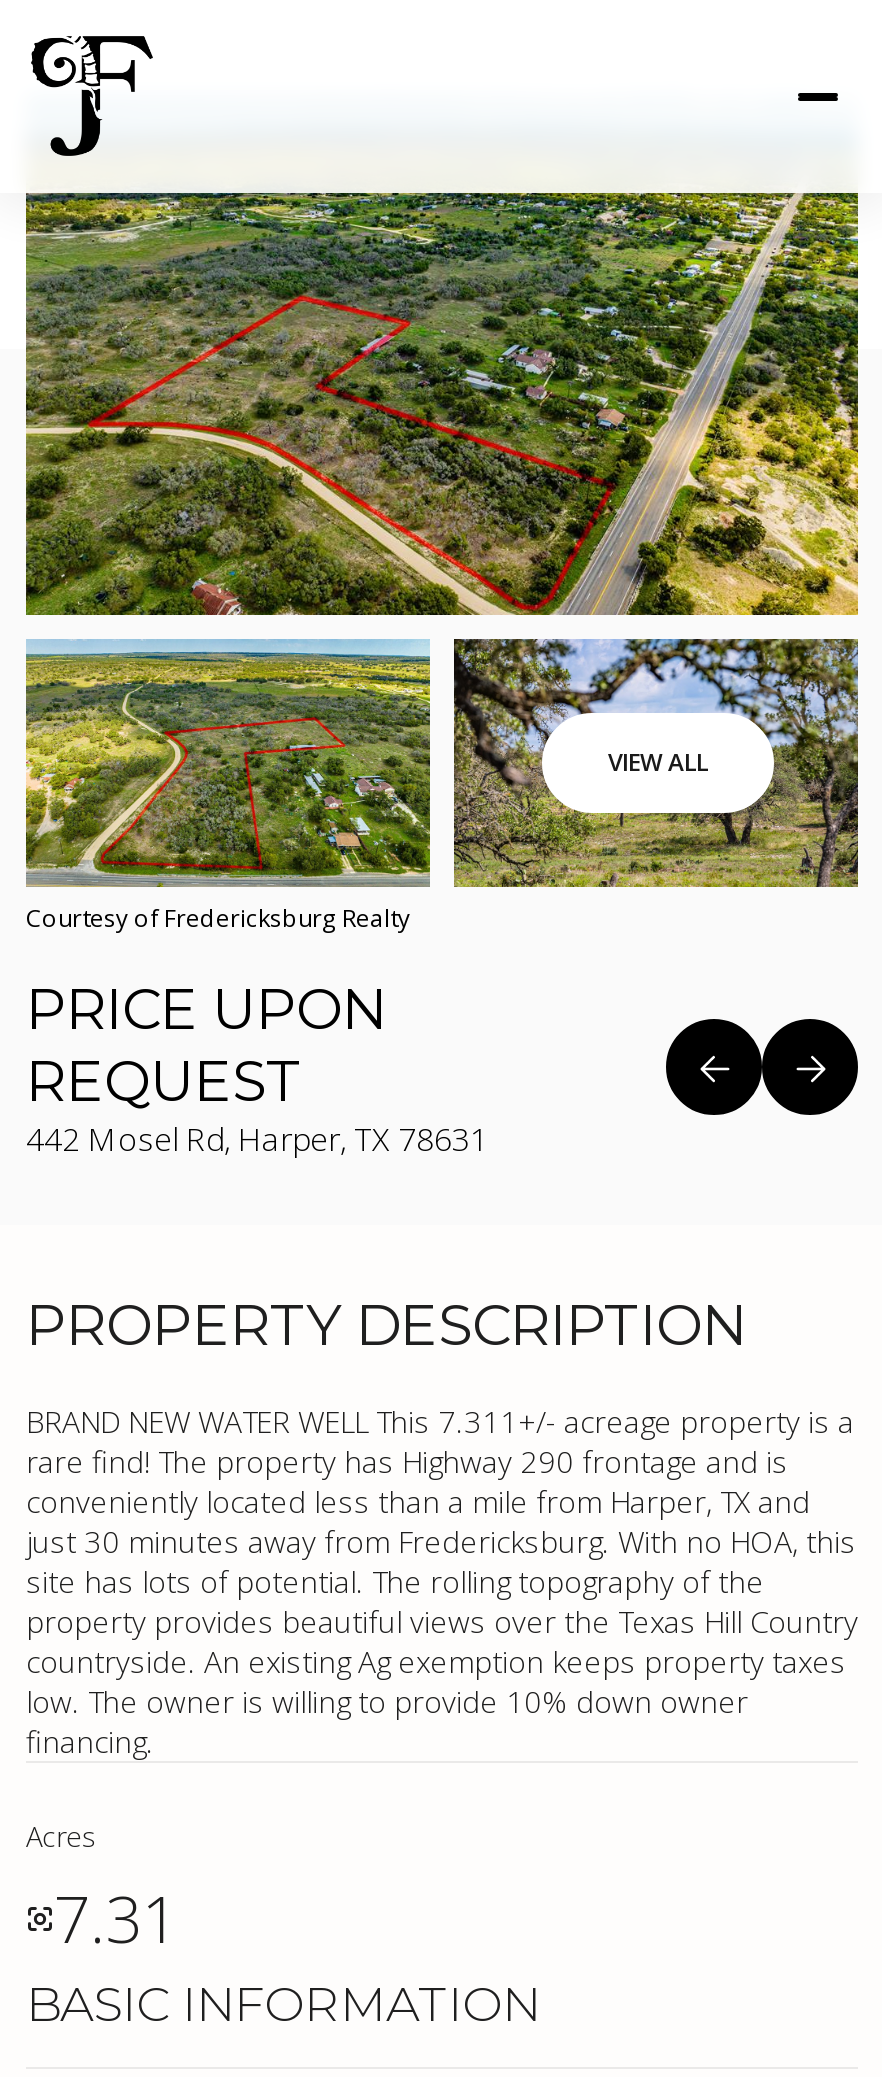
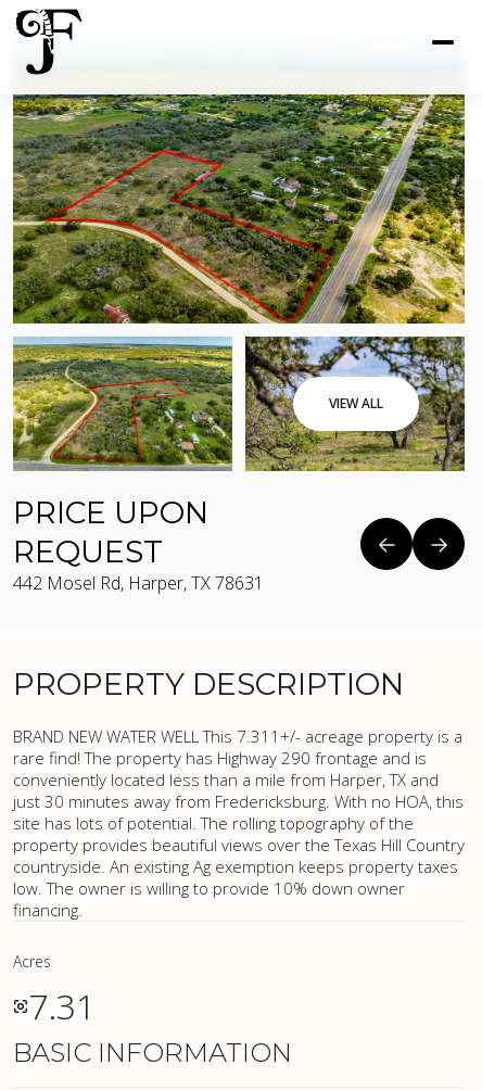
[26,901,410,935] Courtesy of Fredericksburg Realty -> none

